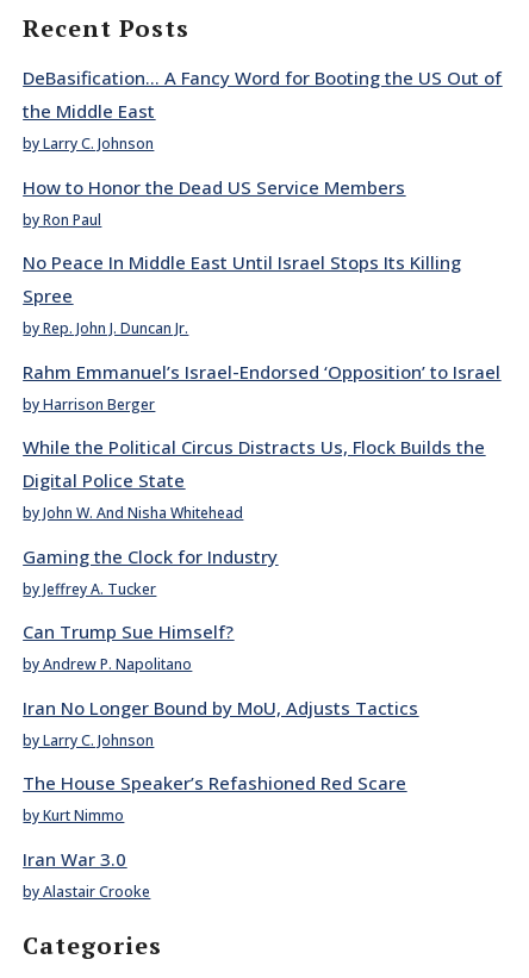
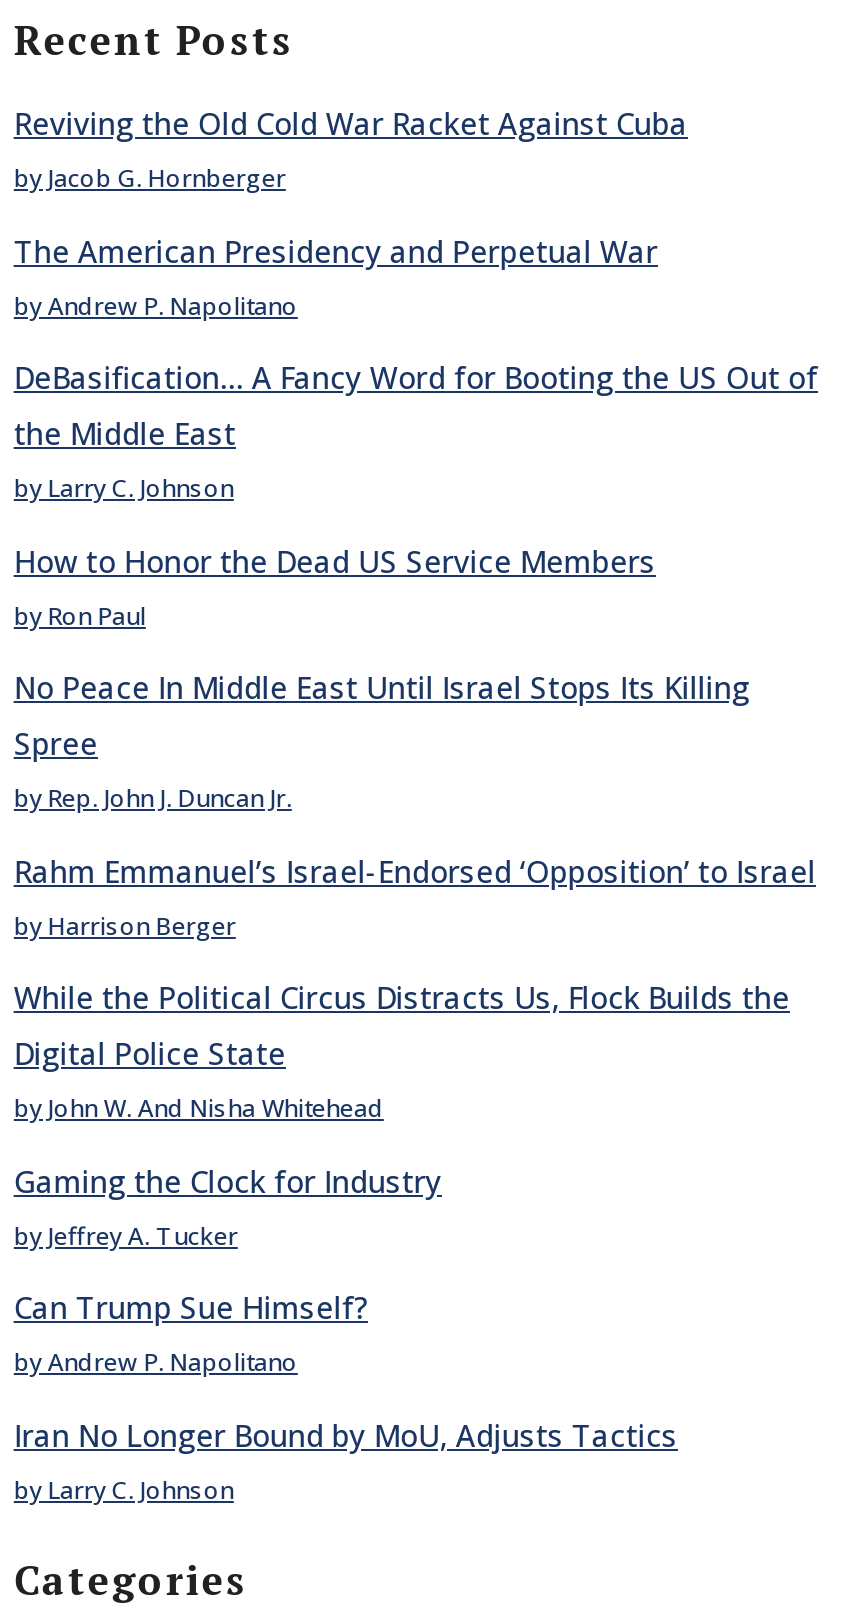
none -> [14,104,688,323] Reviving the Old Cold War Racket Against Cuba | by Jacob G. Hornberger | The American Presidency and Perpetual War | by Andrew P. Napolitano
moved [23,66,502,750] -> [14,358,818,1507]: DeBasification… A Fancy Word for Booting the US Out of | the Middle East | by Larry C. Johnson | ... | Iran No Longer Bound by MoU, Adjusts Tactics | by Larry C. Johnson
[23,771,407,902] The House Speaker’s Refashioned Red Scare | by Kurt Nimmo | Iran War 3.0 | by Alastair Crooke -> none

